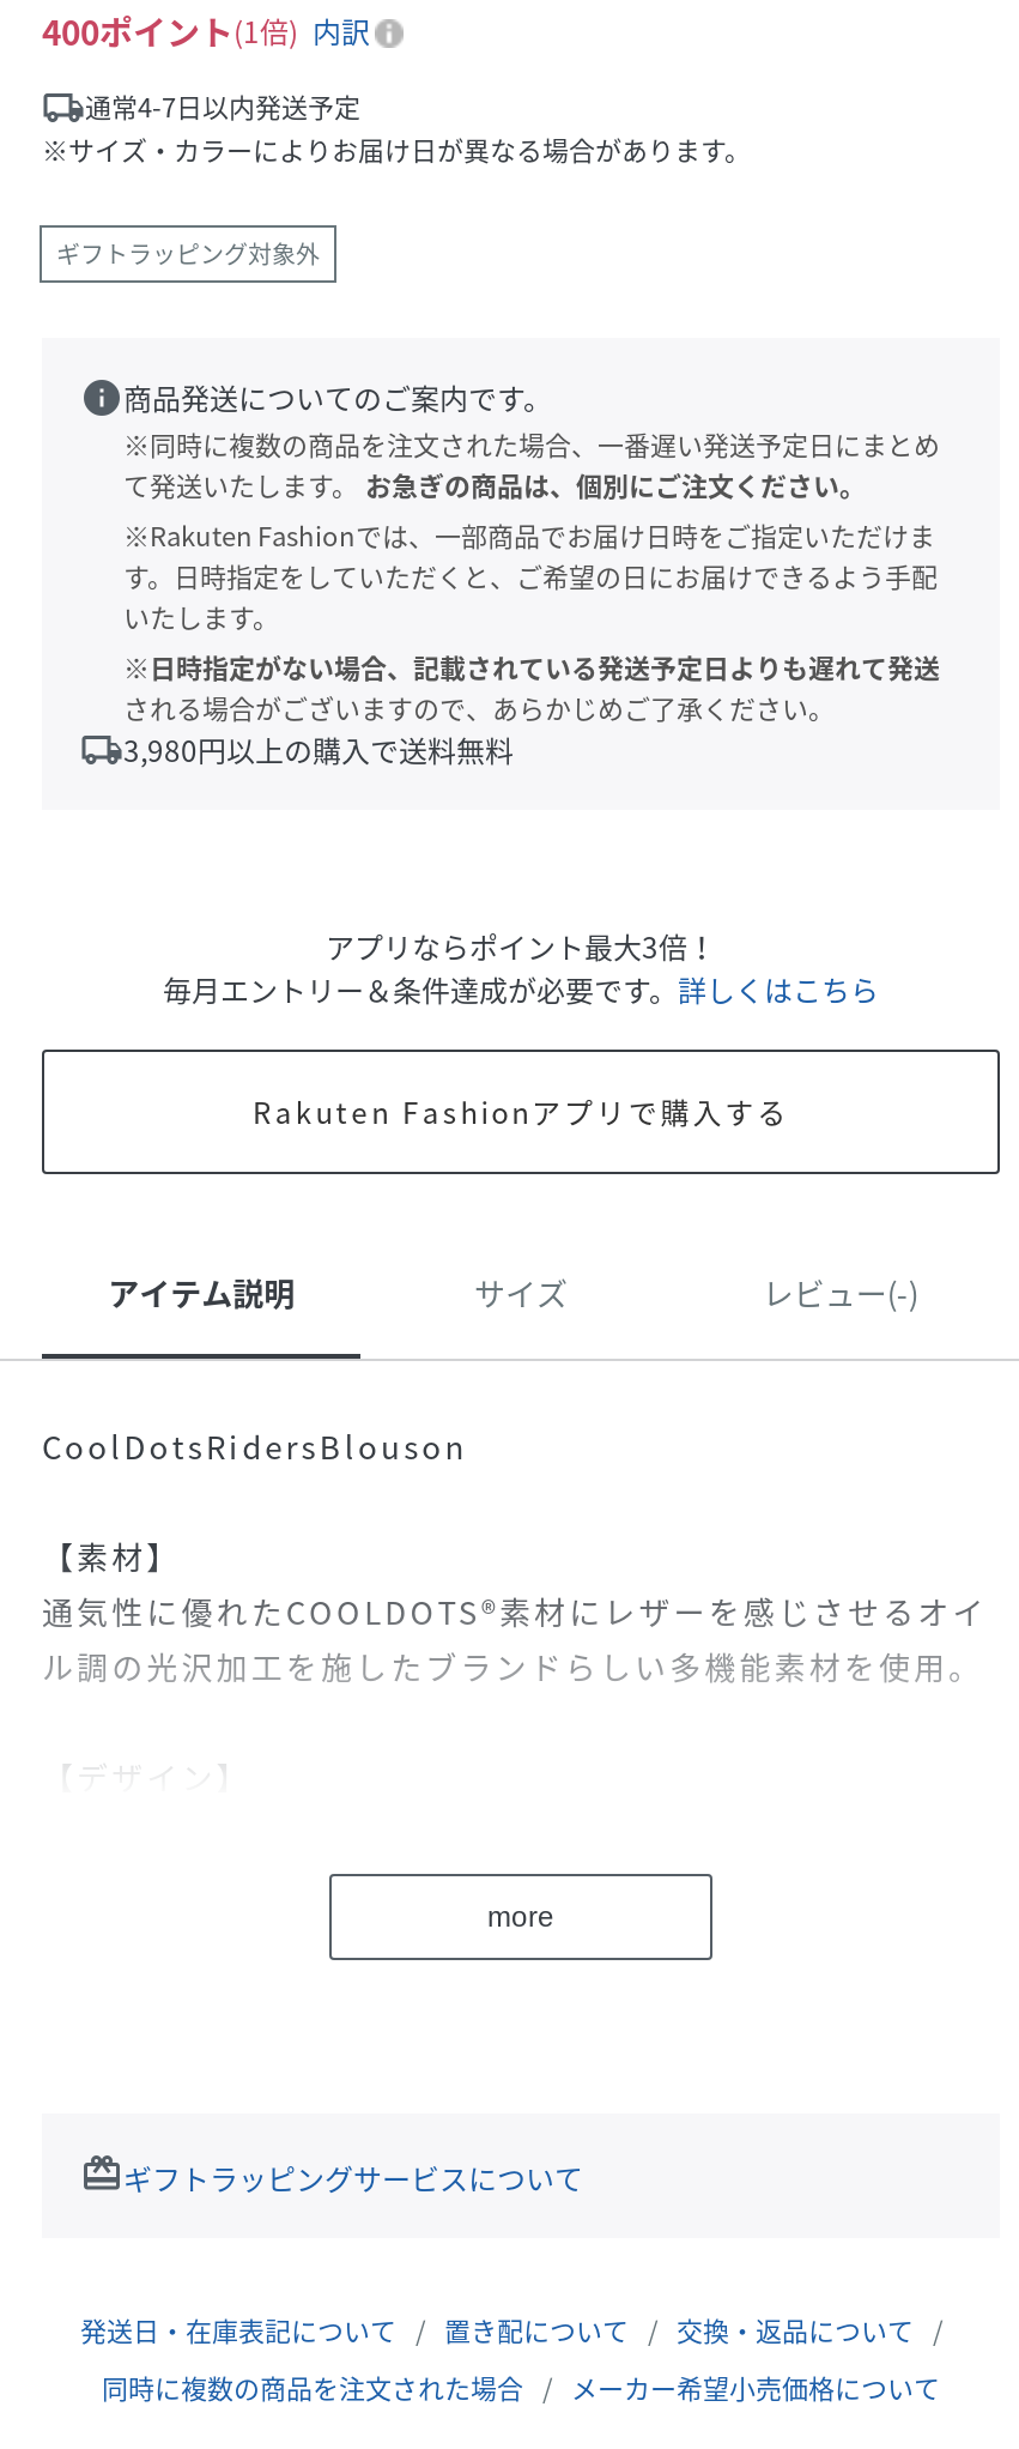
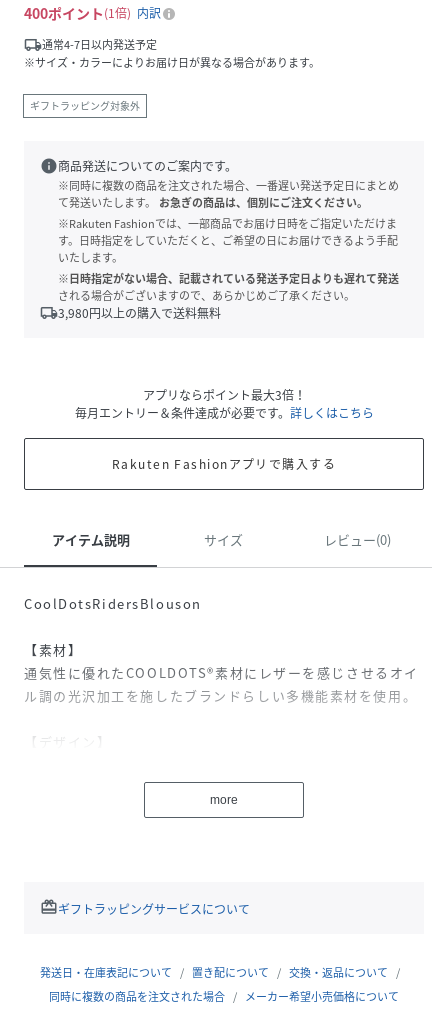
[762,1270,918,1315] レビュー(-) -> [324,530,391,549] レビュー(0)

